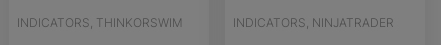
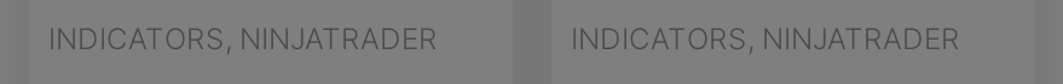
[17,15,183,30] INDICATORS, THINKORSWIM -> [48,20,438,56] INDICATORS, NINJATRADER

